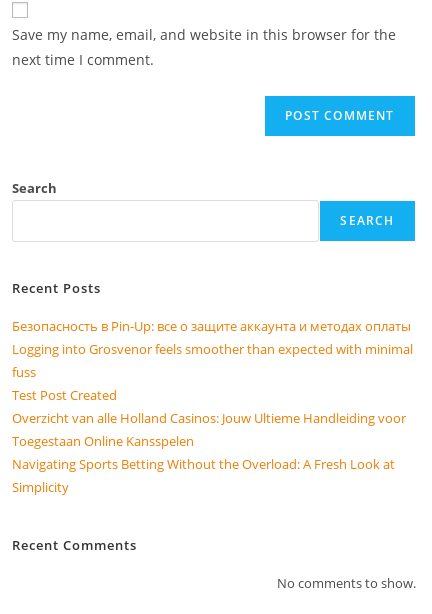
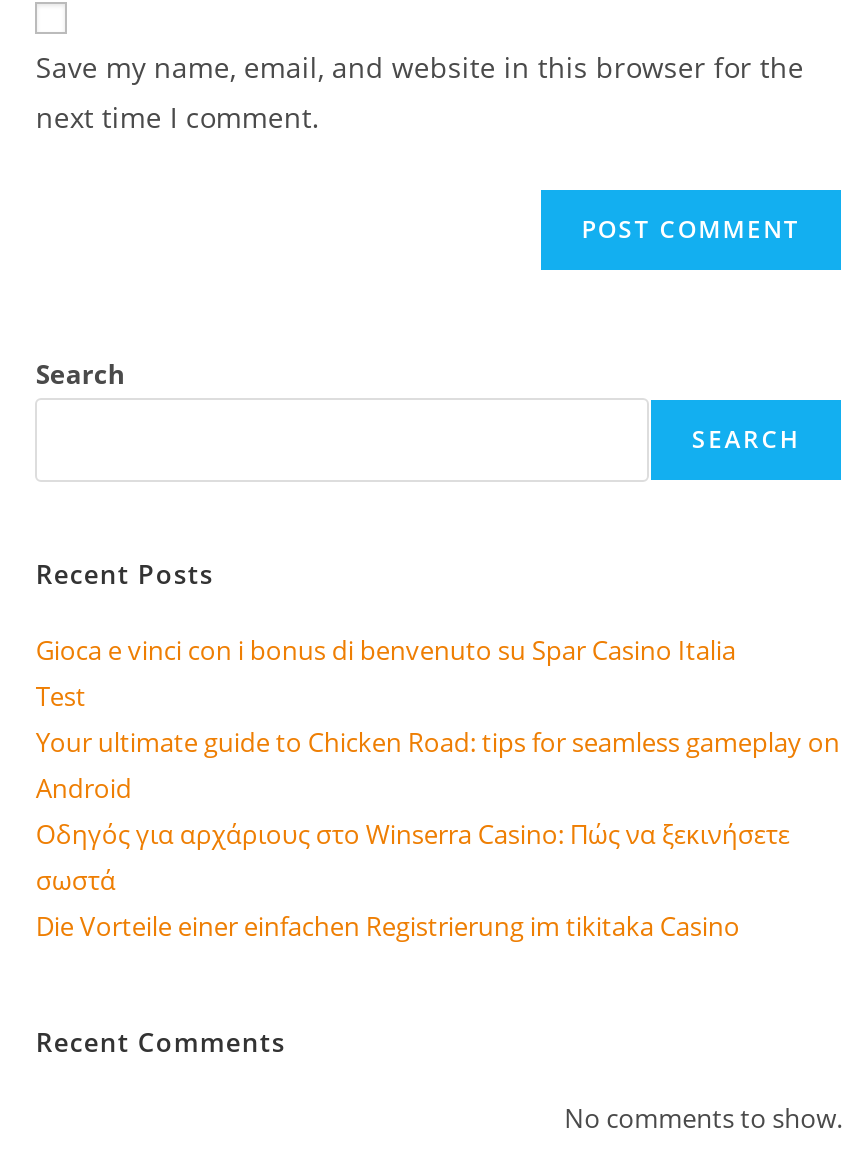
[12,317,413,496] Безопасность в Pin-Up: все о защите аккаунта и методах оплаты | Logging into Grosvenor feels smoother than expected with minimal | fuss | Test Post Created | Overzicht van alle Holland Casinos: Jouw Ultieme Handleiding voor | Toegestaan Online Kansspelen | Navigating Sports Betting Without the Overload: A Fresh Look at | Simplicity -> [36,632,840,944] Gioca e vinci con i bonus di benvenuto su Spar Casino Italia | Test | Your ultimate guide to Chicken Road: tips for seamless gameplay on | Android | Οδηγός για αρχάριους στο Winserra Casino: Πώς να ξεκινήσετε | σωστά | Die Vorteile einer einfachen Registrierung im tikitaka Casino

